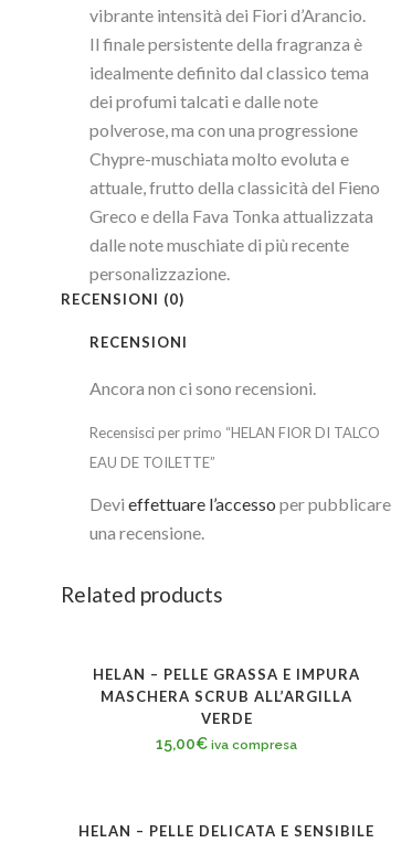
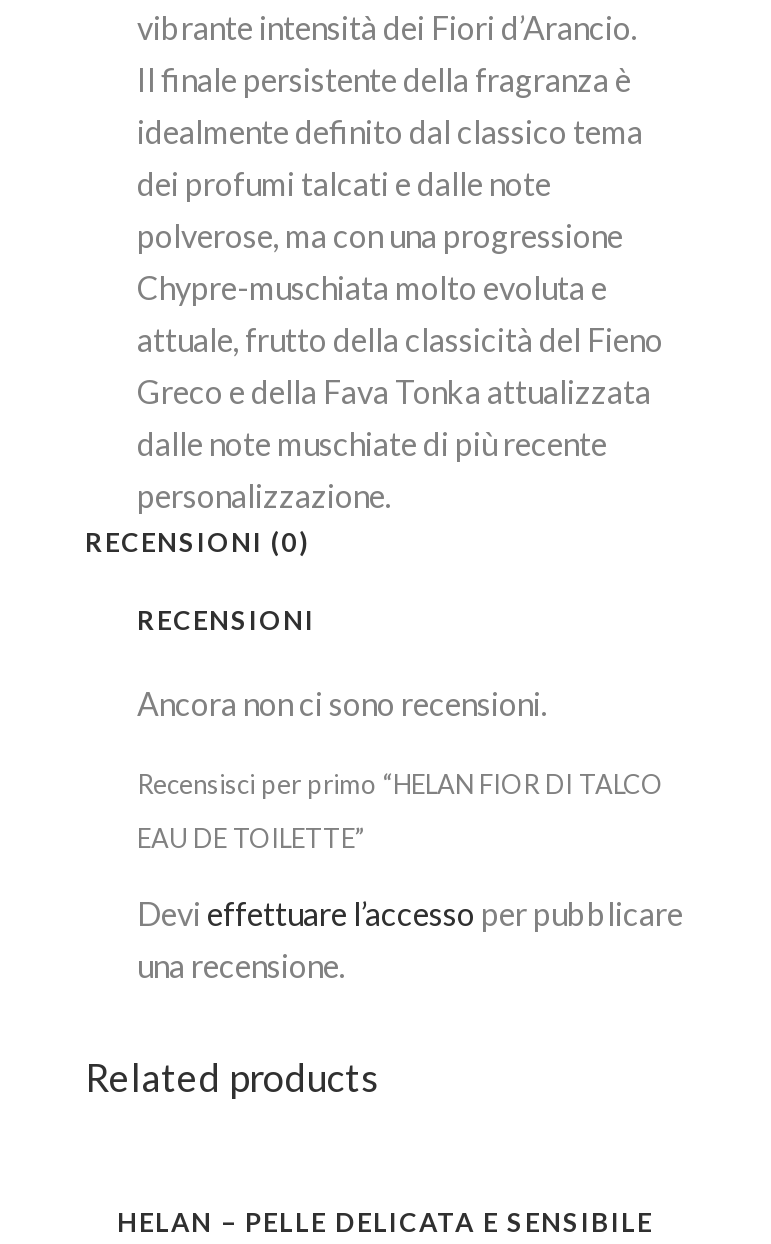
[93,665,360,753] HELAN – PELLE GRASSA E IMPURA | MASCHERA SCRUB ALL’ARGILLA | VERDE | 15,00€ iva compresa -> none

